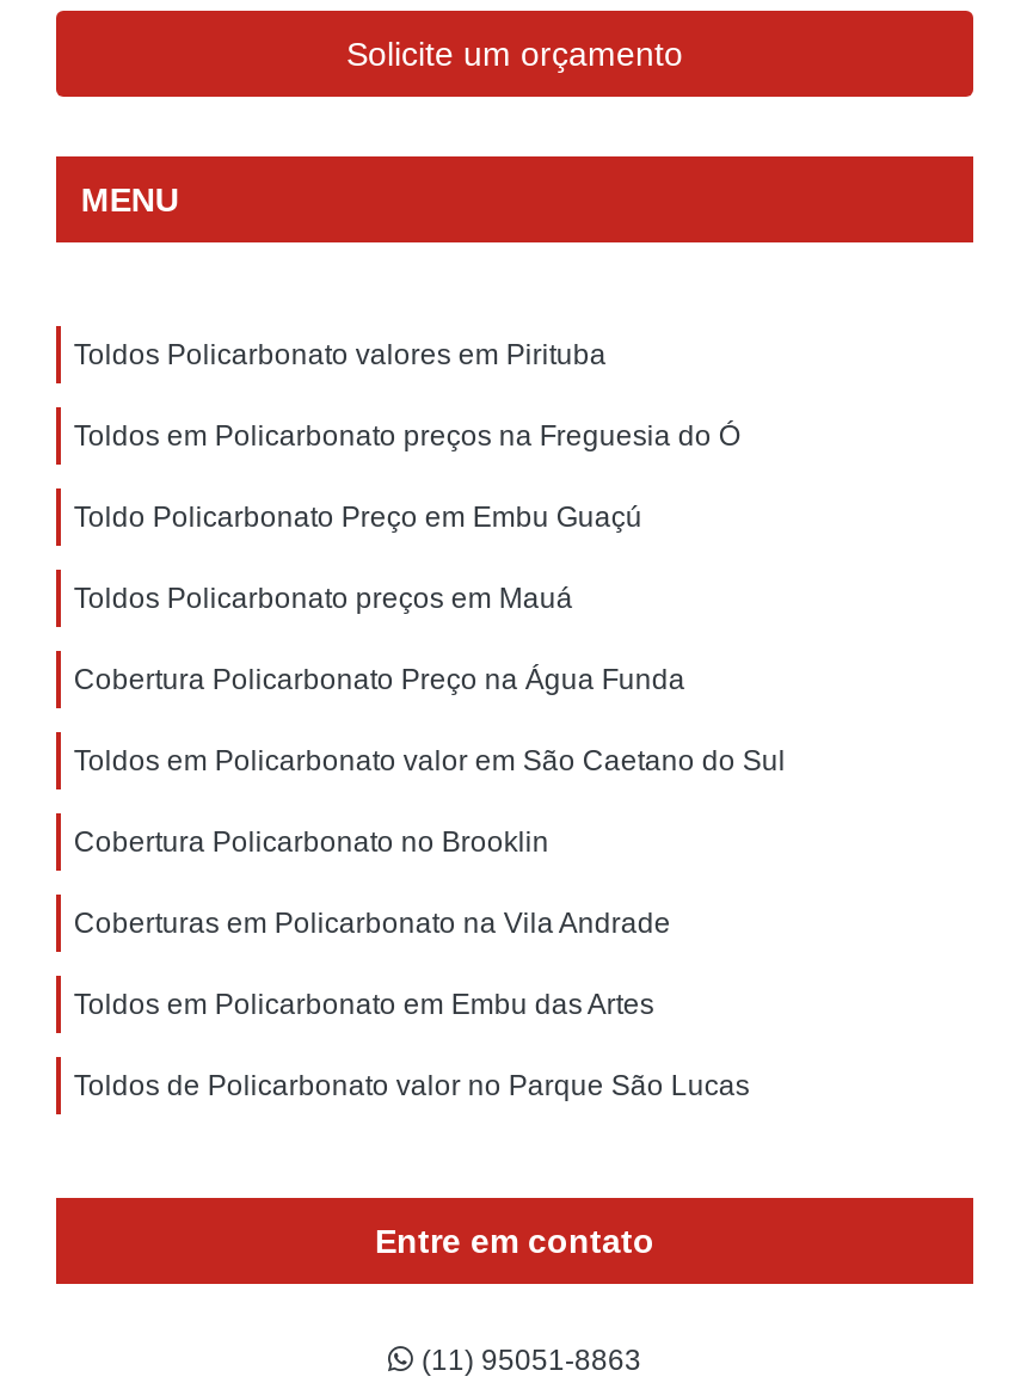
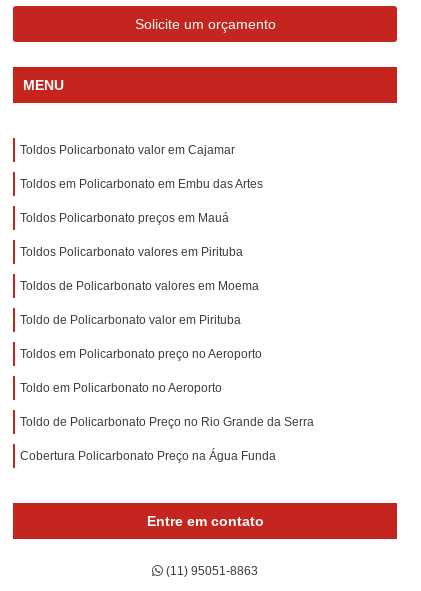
moved [74,338,606,615] -> [20,211,243,259]: Toldos Policarbonato preços em Mauá | Toldos Policarbonato valores em Pirituba
[74,419,786,939] Toldos em Policarbonato preços na Freguesia do Ó | Toldo Policarbonato Preço em Embu Guaçú | Toldos em Policarbonato valor em São Caetano do Sul | Cobertura Policarbonato no Brooklin | Coberturas em Policarbonato na Vila Andrade -> [20,143,235,157] Toldos Policarbonato valor em Cajamar
moved [74,662,685,696] -> [20,449,276,463]: Cobertura Policarbonato Preço na Água Funda
moved [74,987,654,1021] -> [20,177,263,191]: Toldos em Policarbonato em Embu das Artes
[74,1068,750,1102] Toldos de Policarbonato valor no Parque São Lucas -> [20,279,314,429] Toldos de Policarbonato valores em Moema | Toldo de Policarbonato valor em Pirituba | Toldos em Policarbonato preço no Aeroporto | Toldo em Policarbonato no Aeroporto | Toldo de Policarbonato Preço no Rio Grande da Serra

